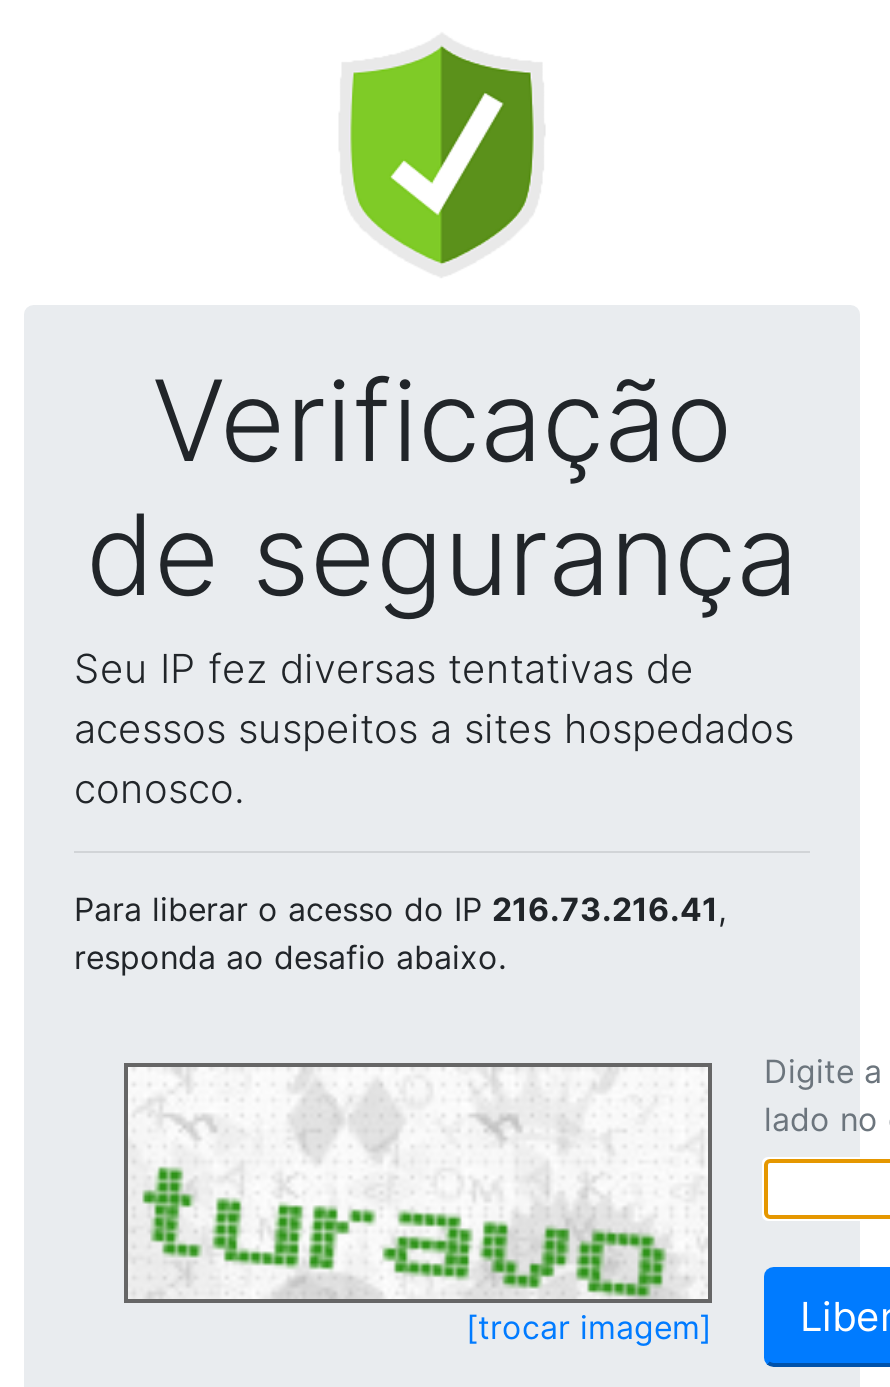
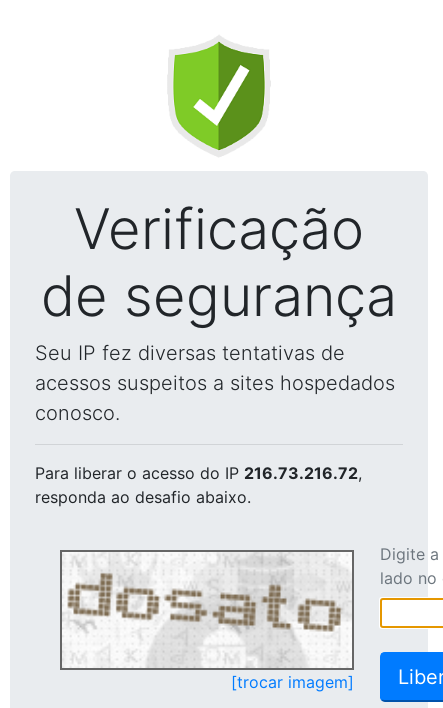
[74,889,726,929] Para liberar o acesso do IP 216.73.216.41, -> [35,463,362,483] Para liberar o acesso do IP 216.73.216.72,
[140,1075,688,1297] [image] -> [67,556,343,668] [image]

